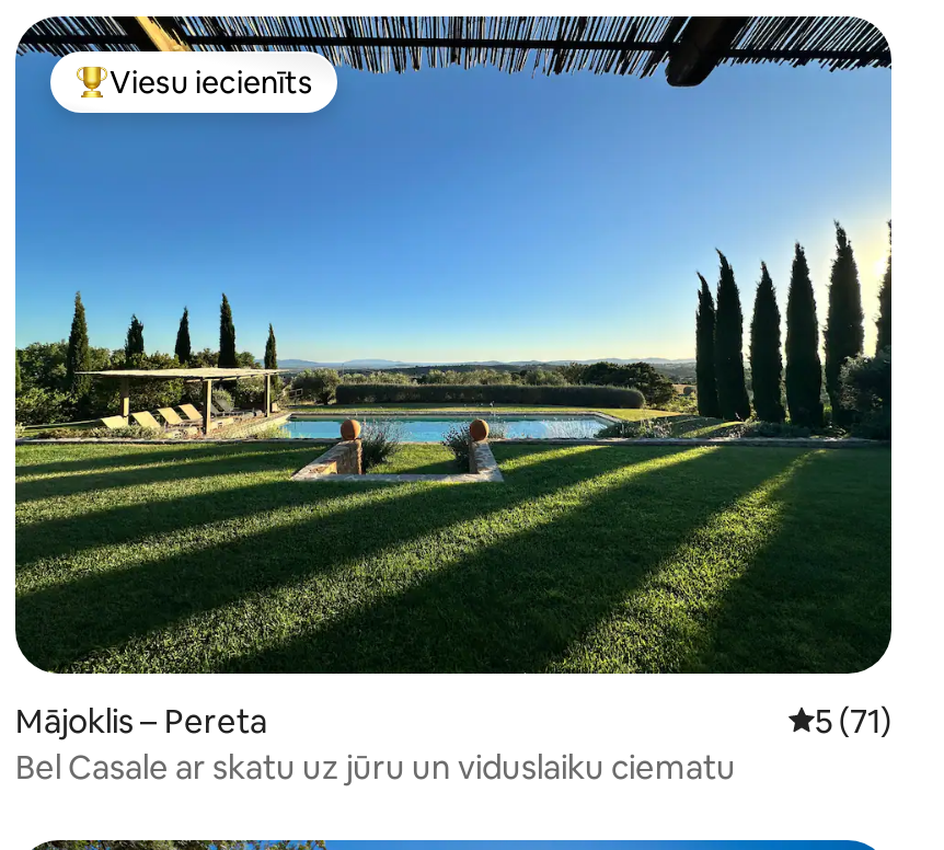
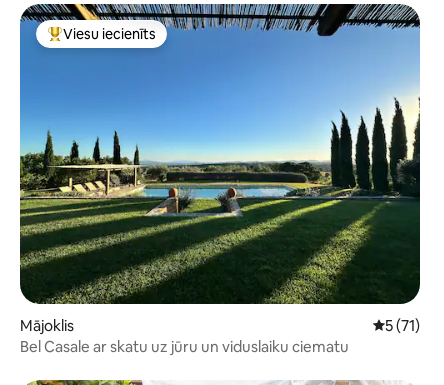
[15,699,267,741] Mājoklis – Pereta -> [20,316,74,335] Mājoklis

